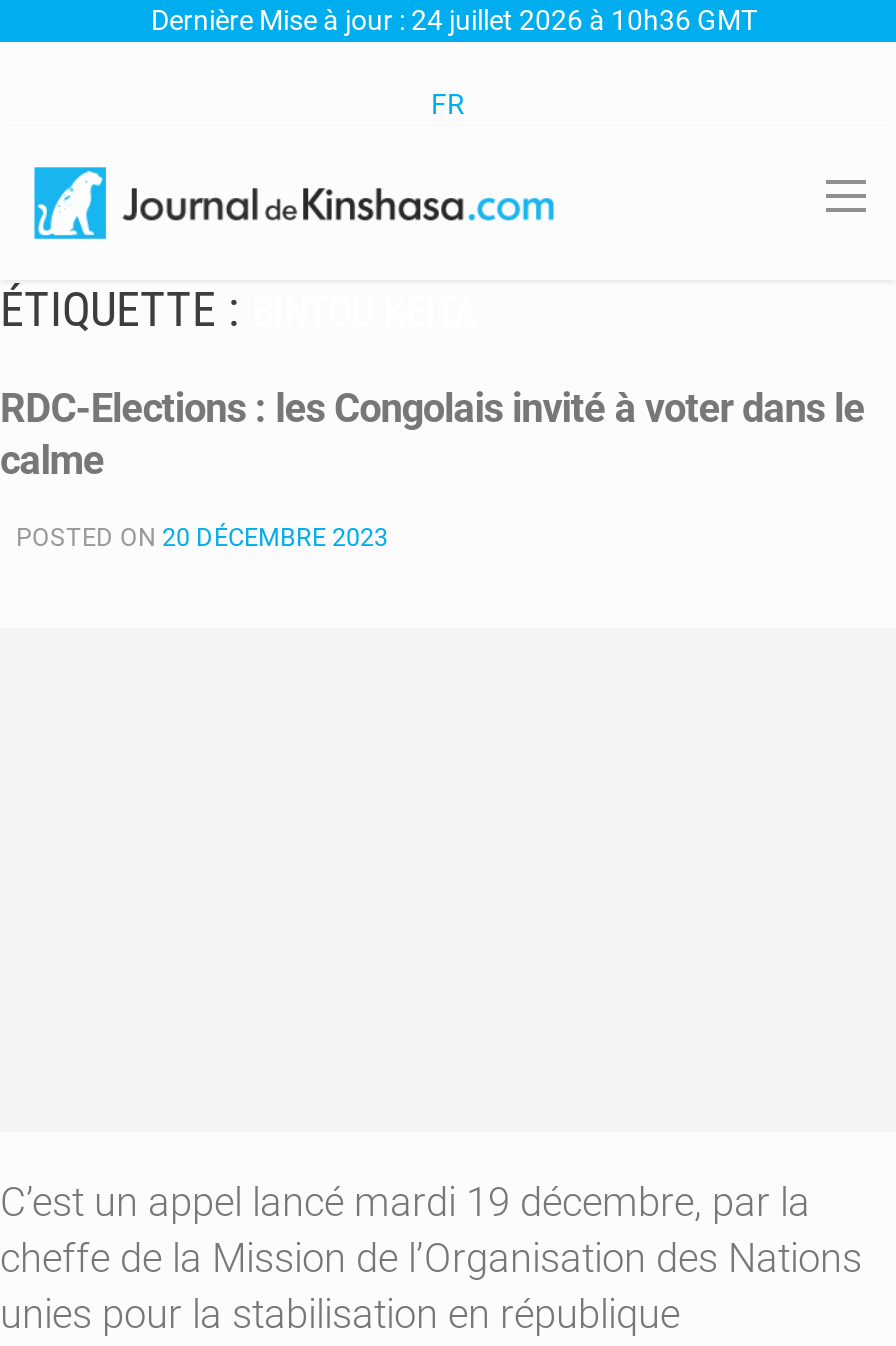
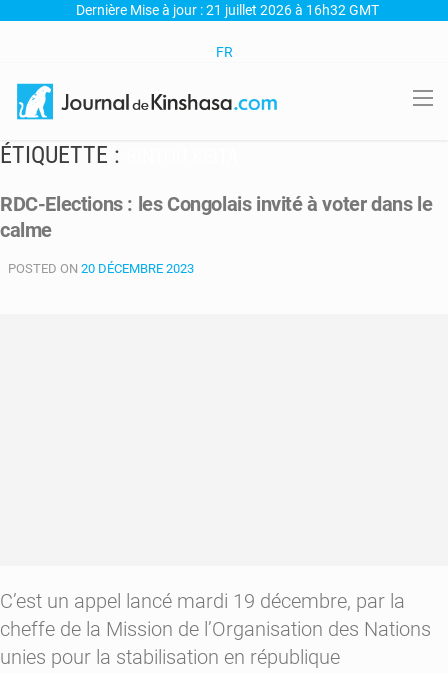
[145,4,757,36] Dernière Mise à jour : 24 juillet 2026 à 10h36 GMT -> [72,2,378,18] Dernière Mise à jour : 21 juillet 2026 à 16h32 GMT

